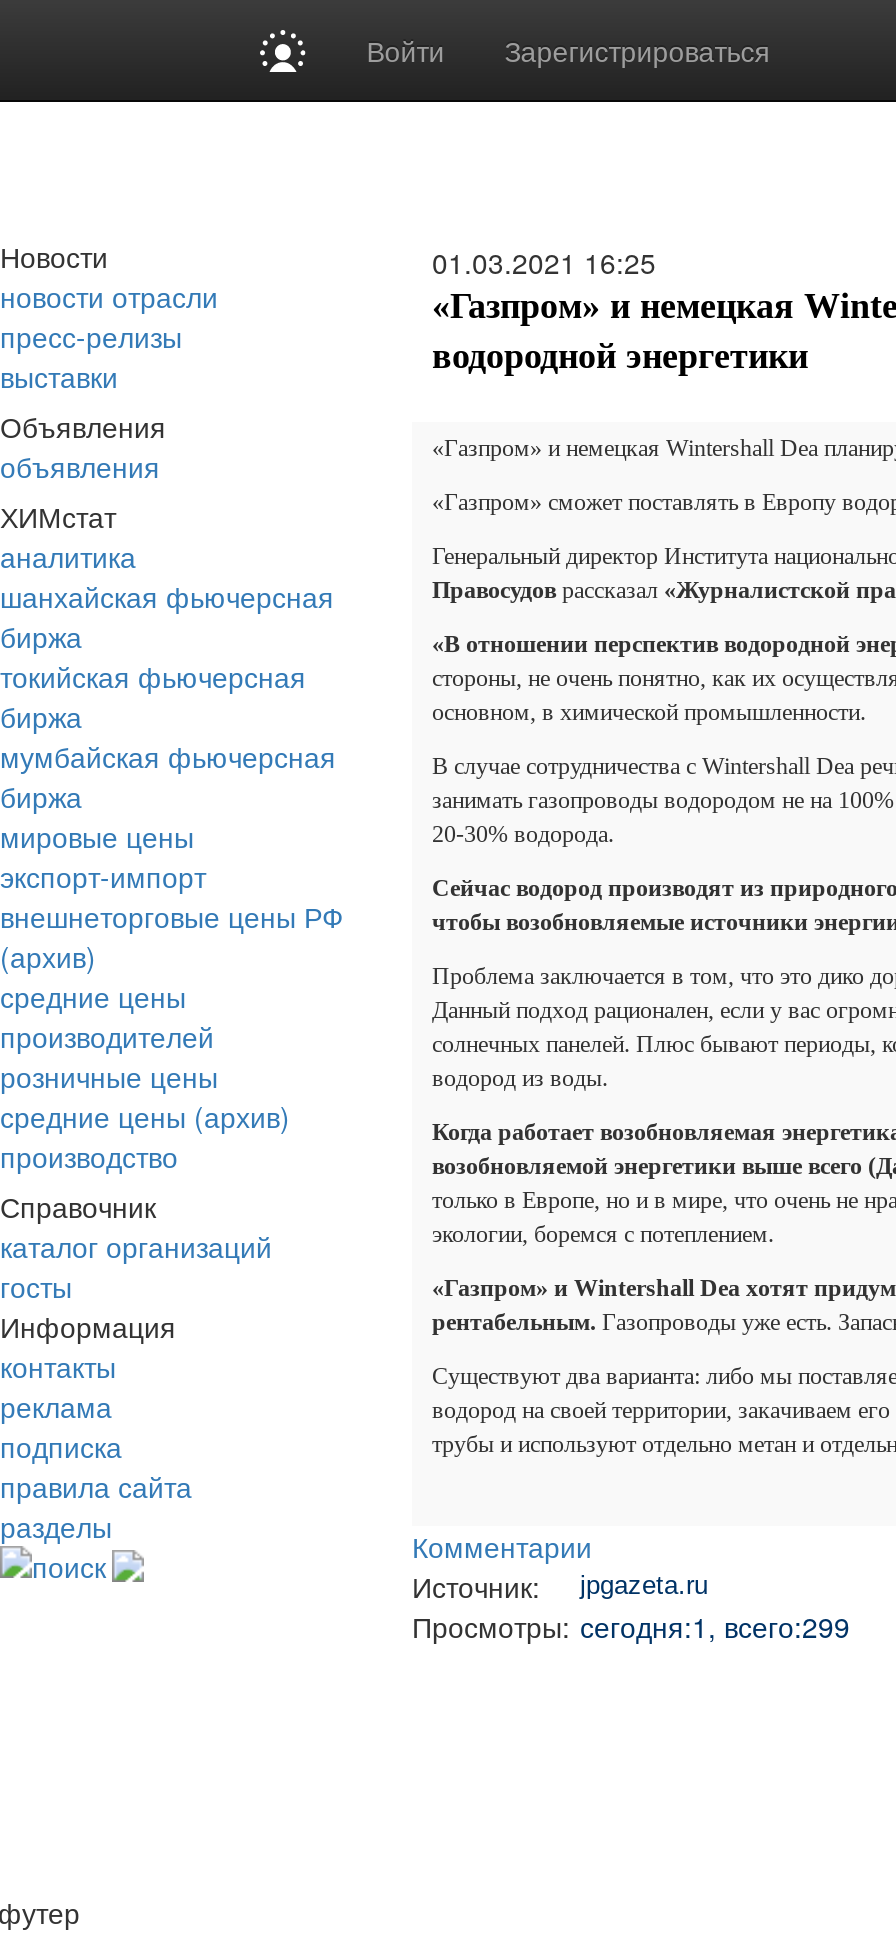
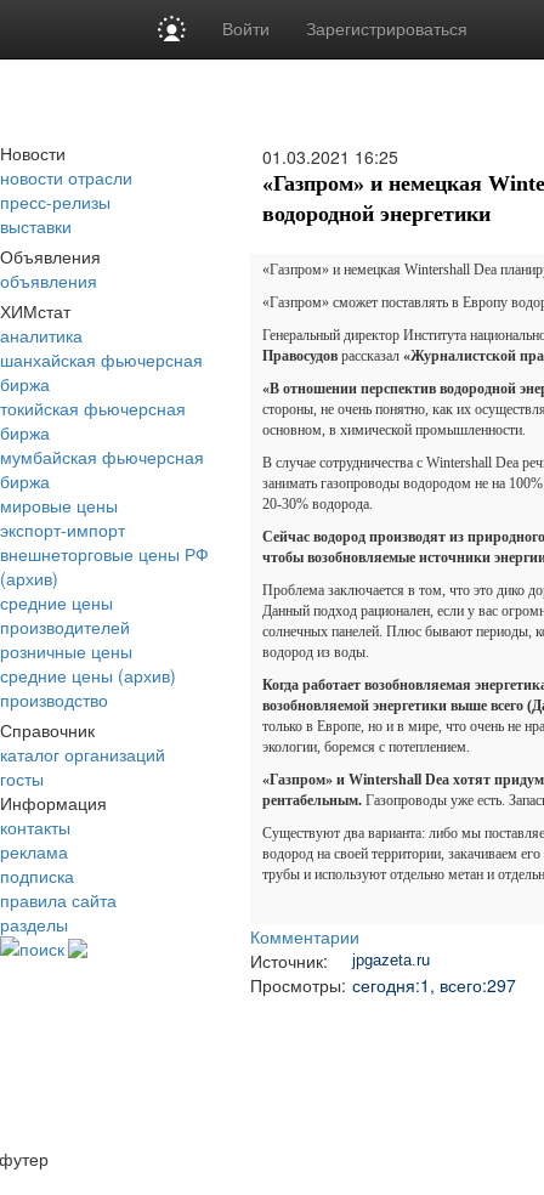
[412,1606,850,1646] Просмотры: сегодня:1, всего:299 -> [250,973,516,997] Просмотры: сегодня:1, всего:297

